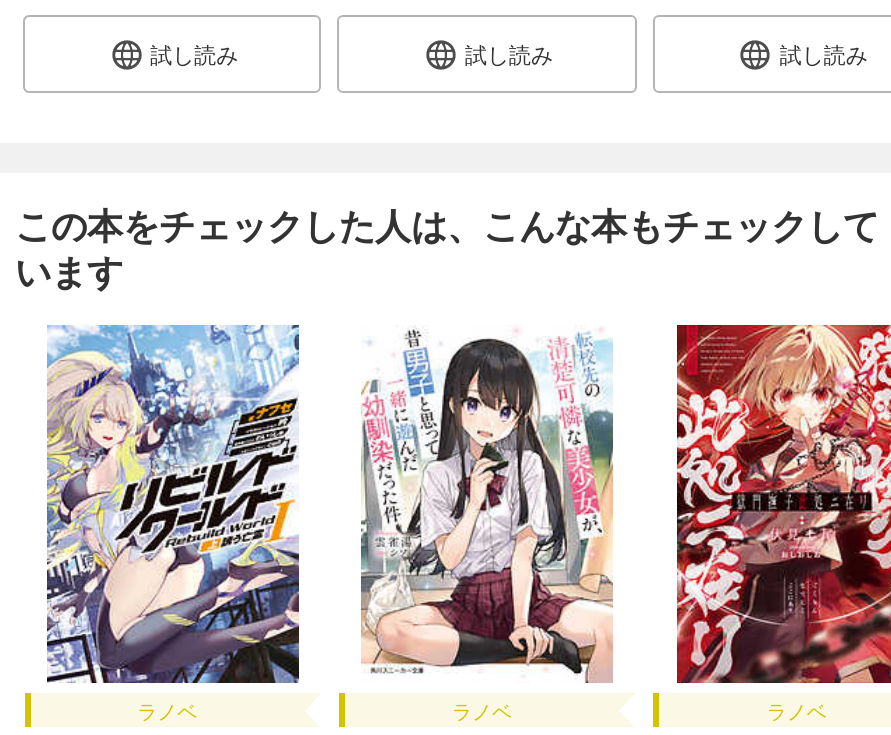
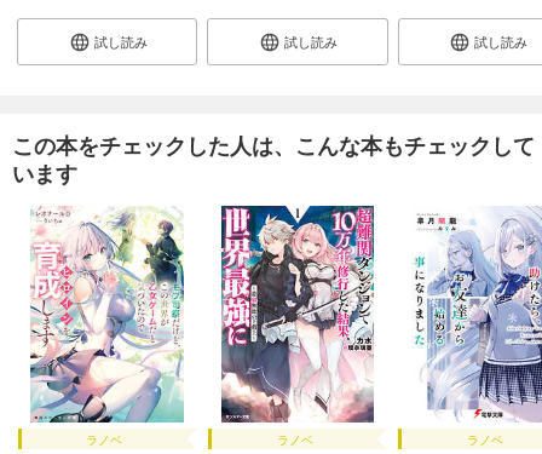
[45,323,301,685] [image] -> [30,206,185,424] [image]
[361,325,613,683] [image] -> [220,205,375,424] [image]
[675,323,885,685] [image] -> [413,206,538,423] [image]

